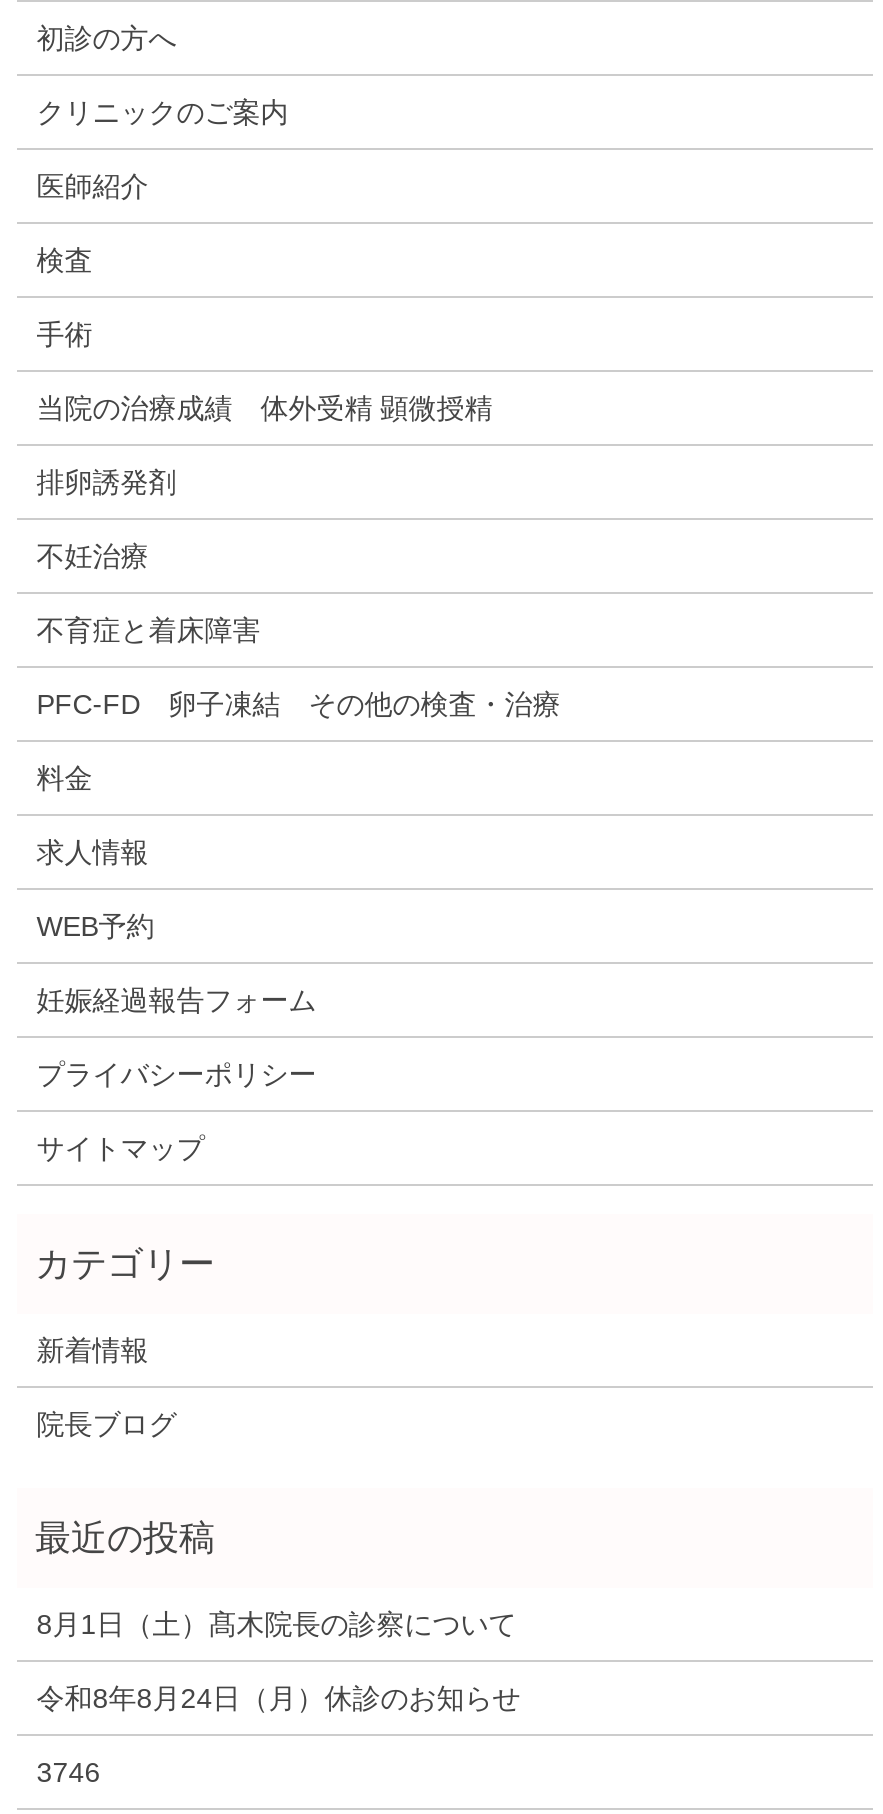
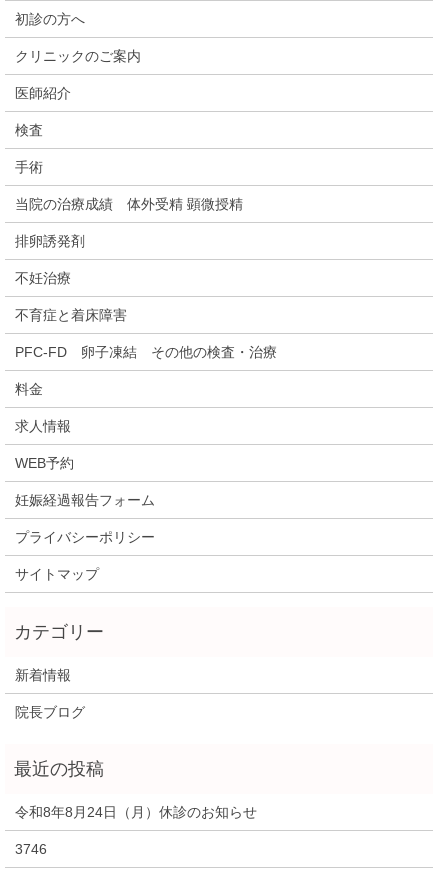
[37,1608,517,1640] 8月1日（土）髙木院長の診察について -> none

